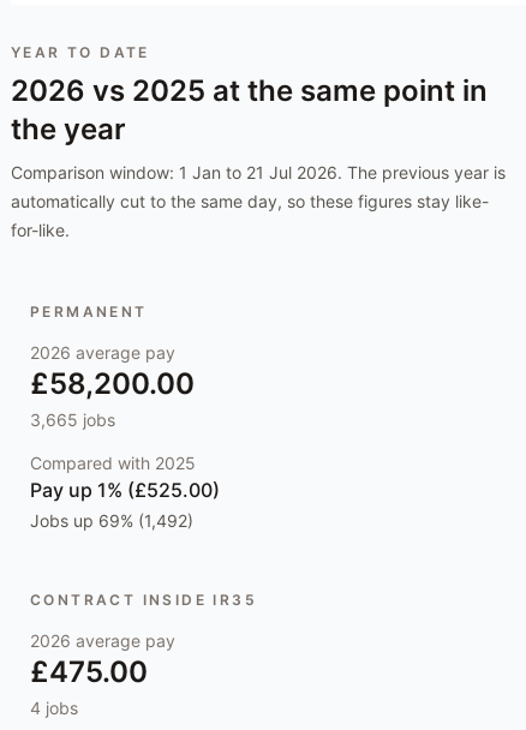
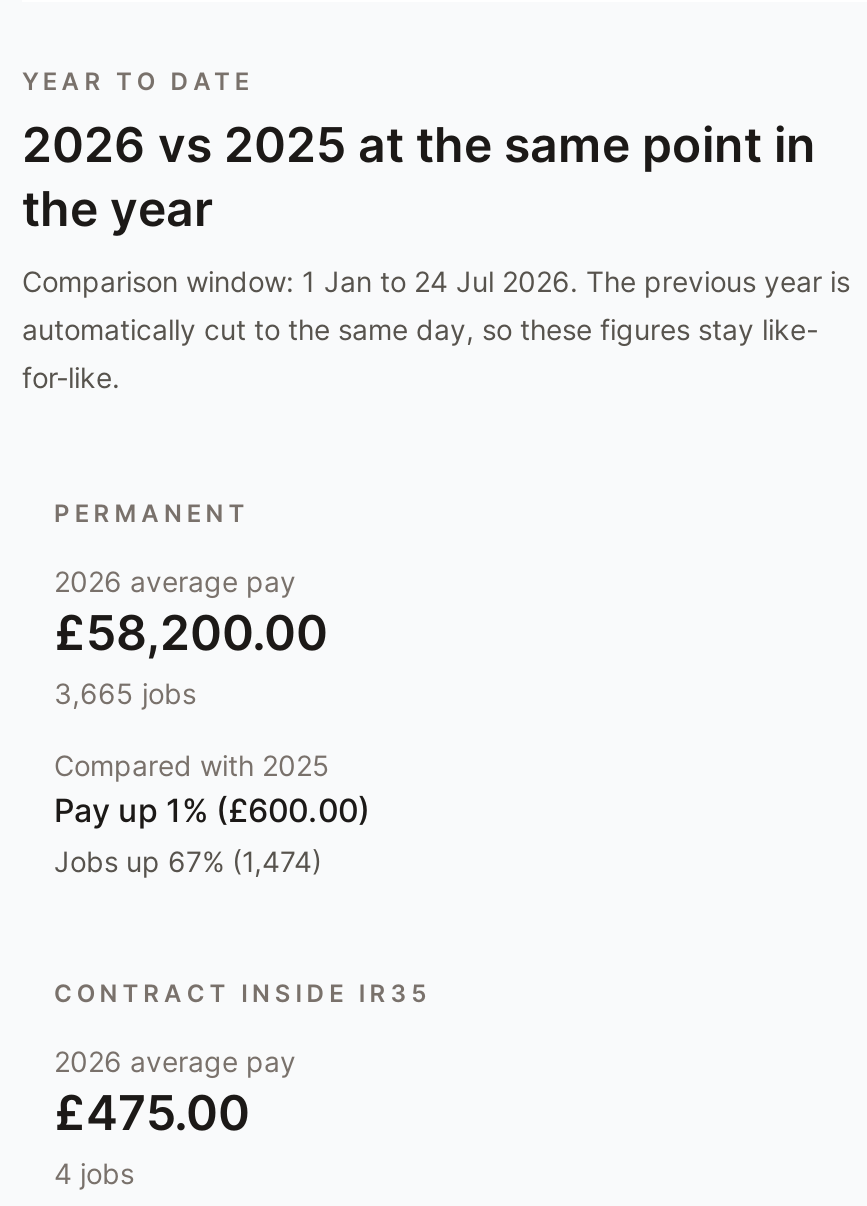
[11,162,506,182] Comparison window: 1 Jan to 21 Jul 2026. The previous year is -> [22,264,850,298] Comparison window: 1 Jan to 24 Jul 2026. The previous year is
[30,478,220,502] Pay up 1% (£525.00) -> [54,790,370,830] Pay up 1% (£600.00)
[30,510,193,531] Jobs up 69% (1,492) -> [54,844,322,878] Jobs up 67% (1,474)

